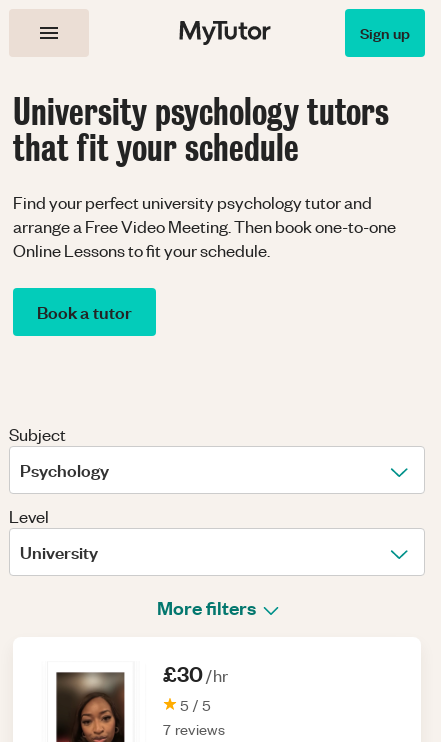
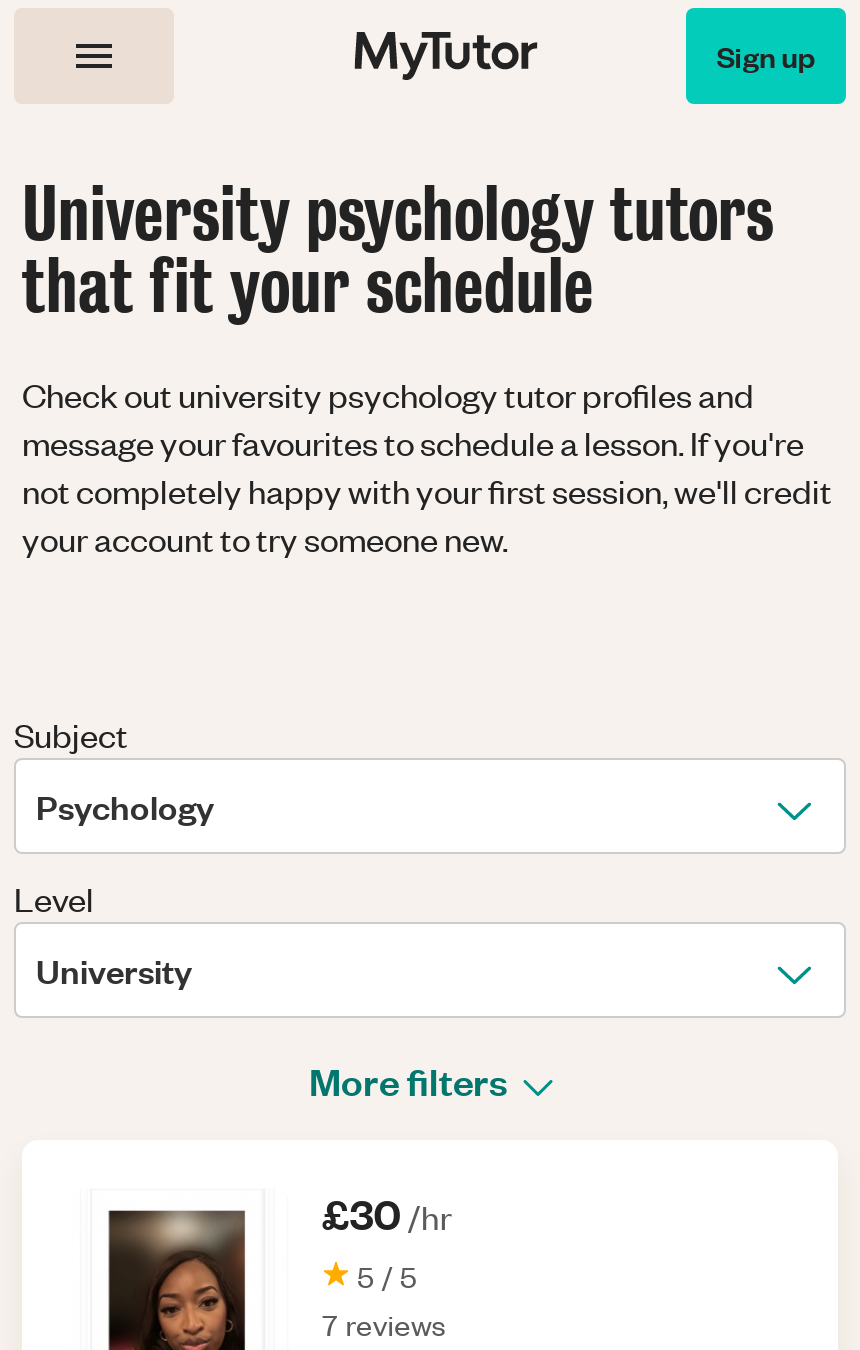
[13,191,396,323] Find your perfect university psychology tutor and | arrange a Free Video Meeting. Then book one-to-one | Online Lessons to fit your schedule. | Book a tutor -> [22,372,832,560] Check out university psychology tutor profiles and | message your favourites to schedule a lesson. If you're | not completely happy with your first session, we'll credit | your account to try someone new.

